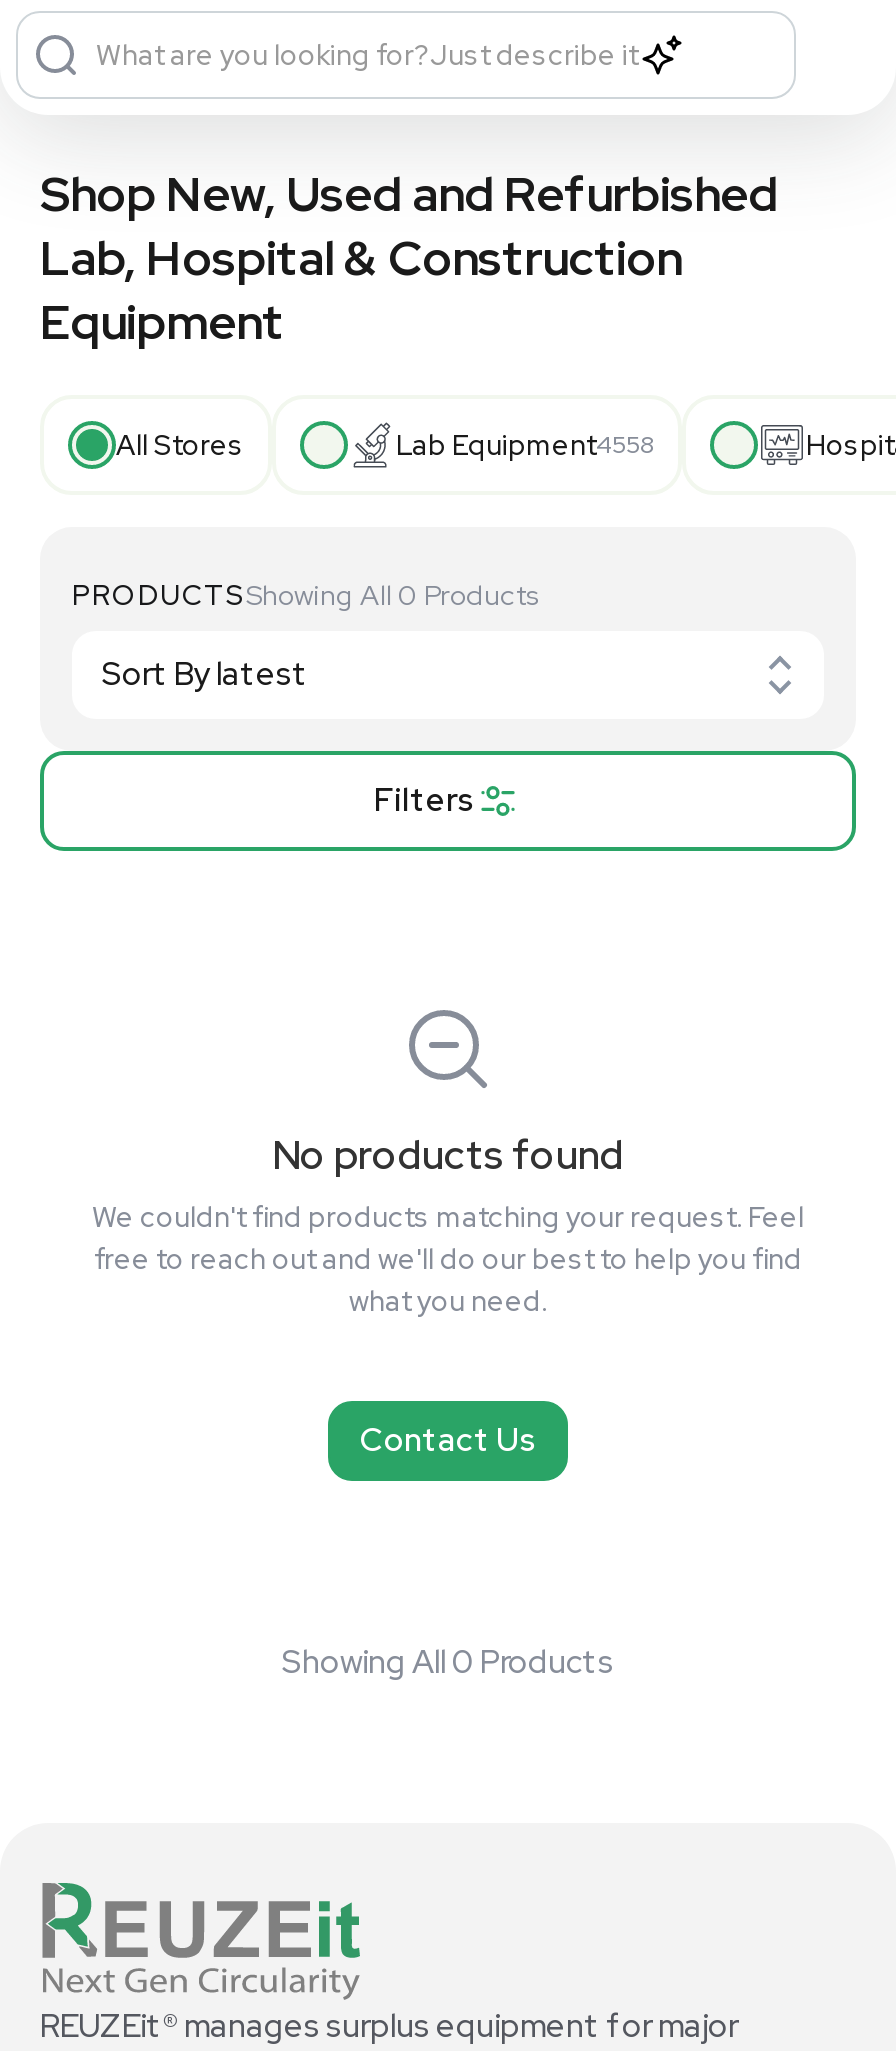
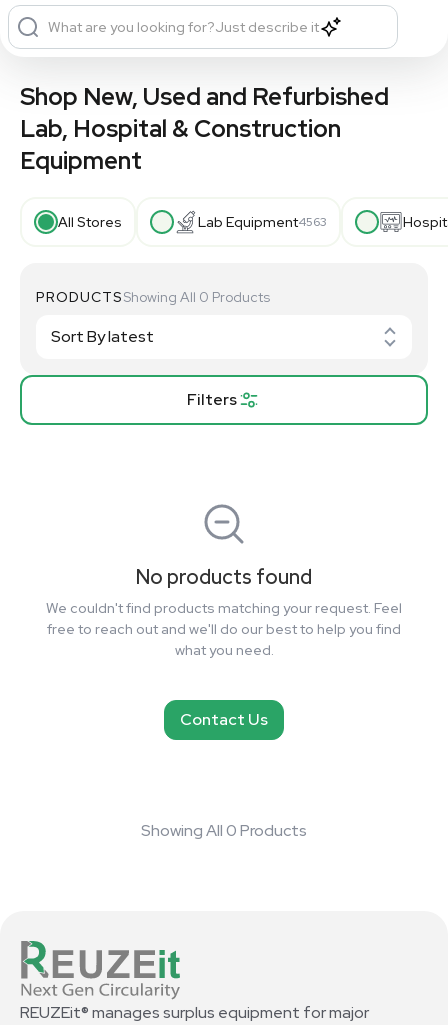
[396,427,654,463] Lab Equipment4558 -> [198,213,327,231] Lab Equipment4563

